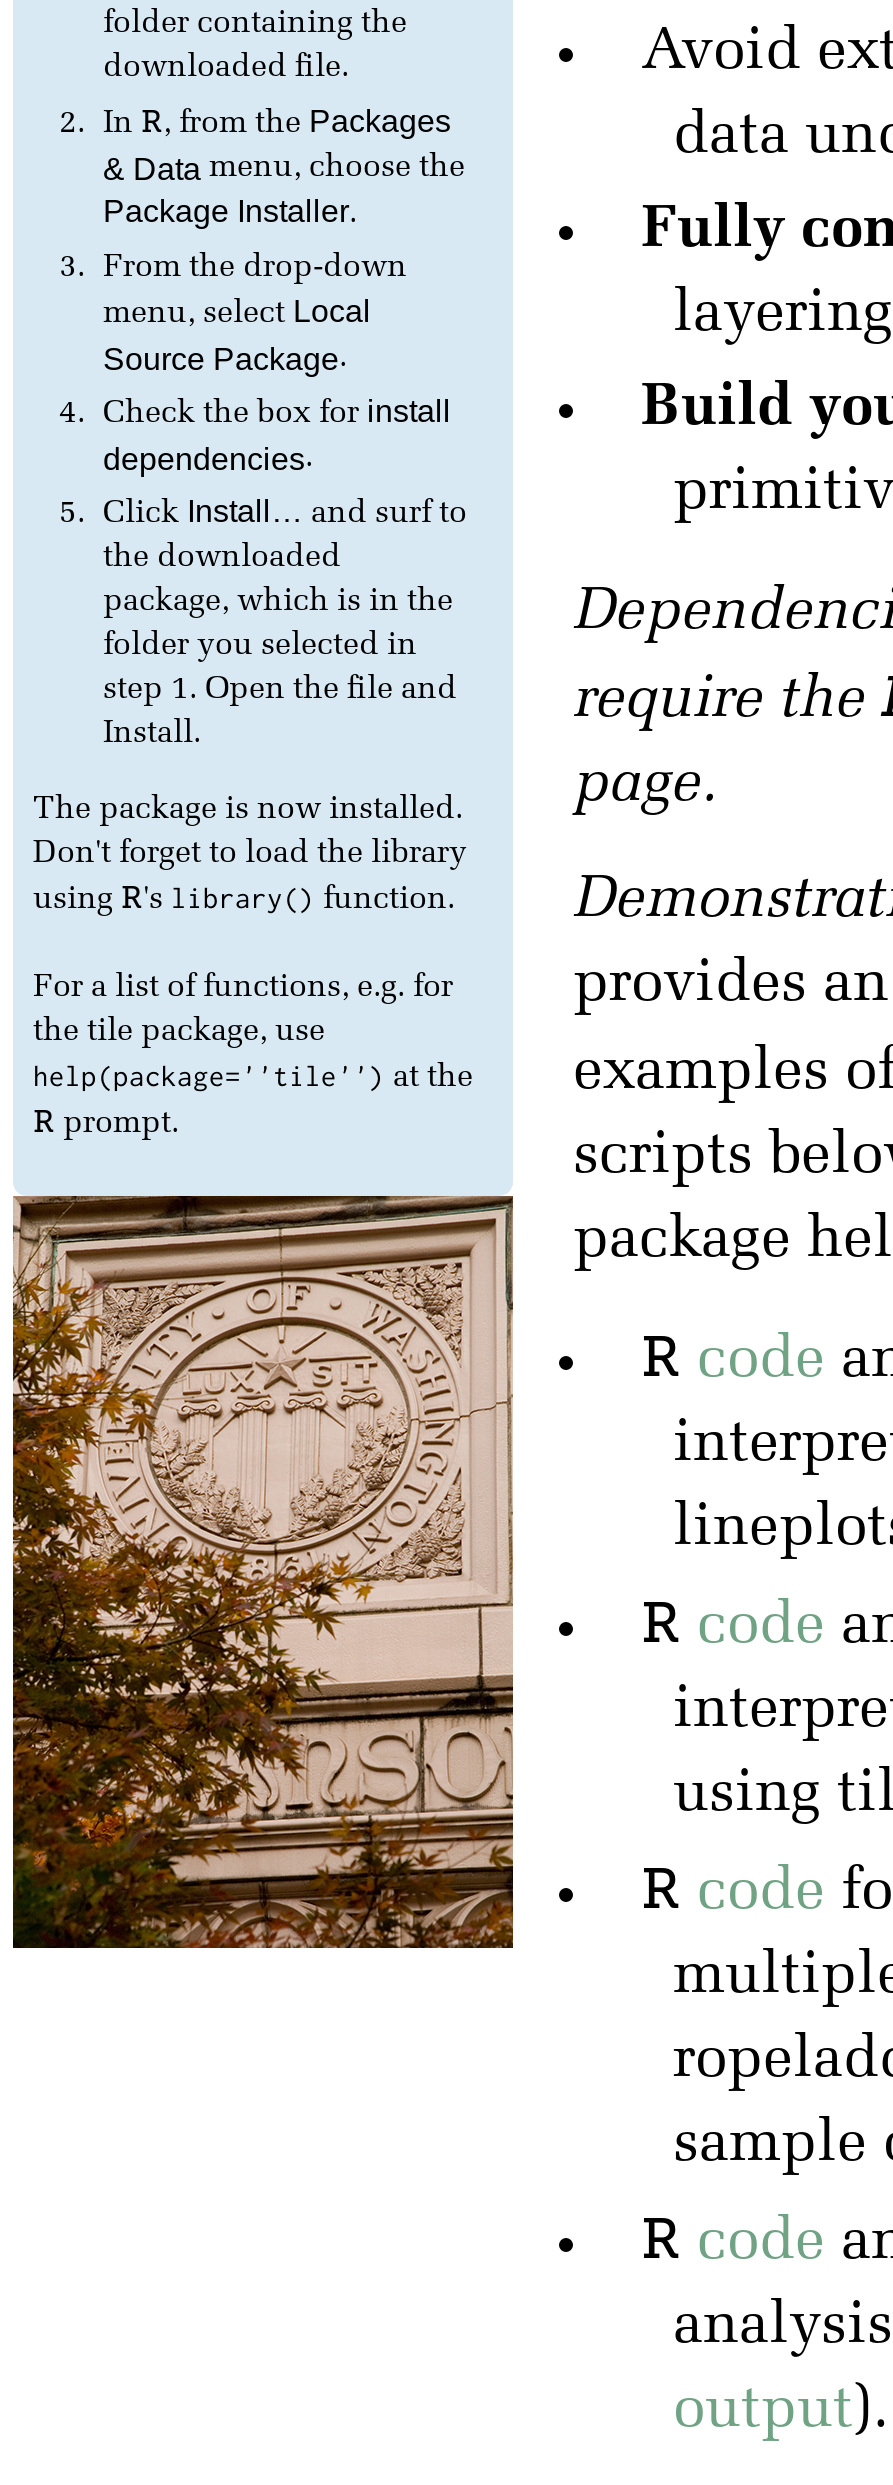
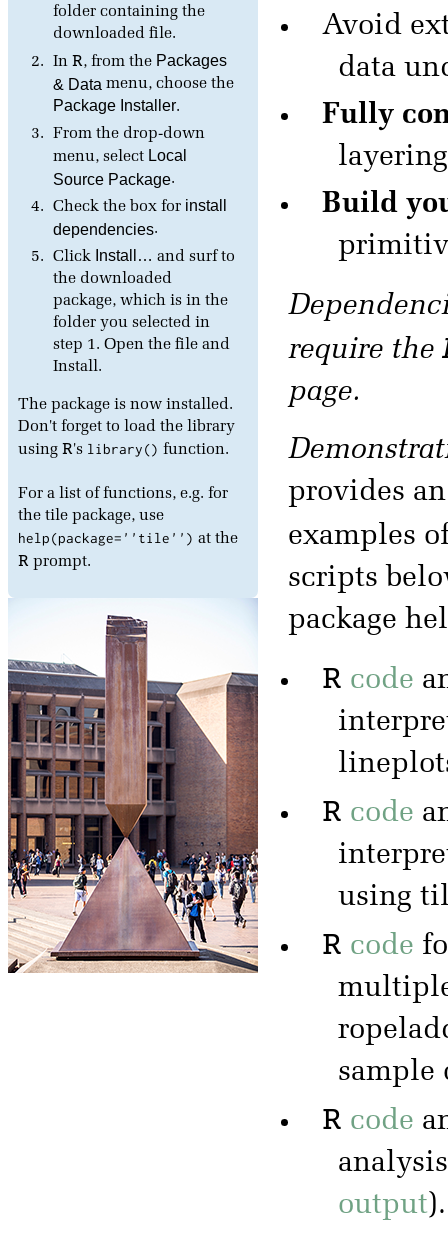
[11,1194,515,1950] [image] -> [7,598,259,974] [image]

